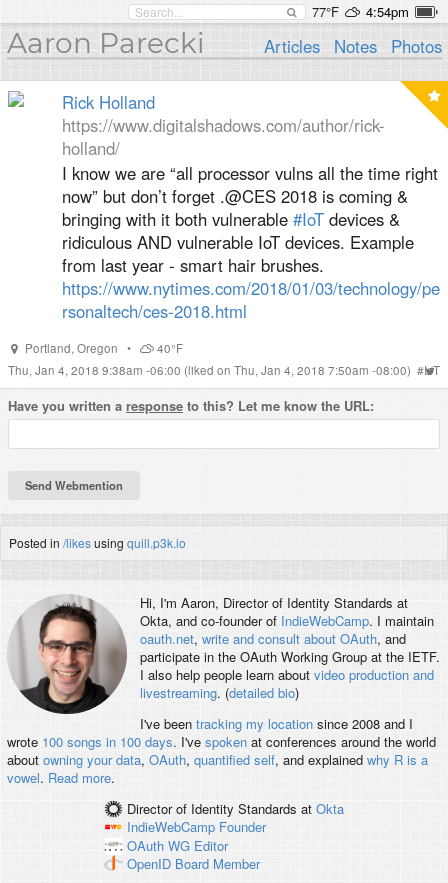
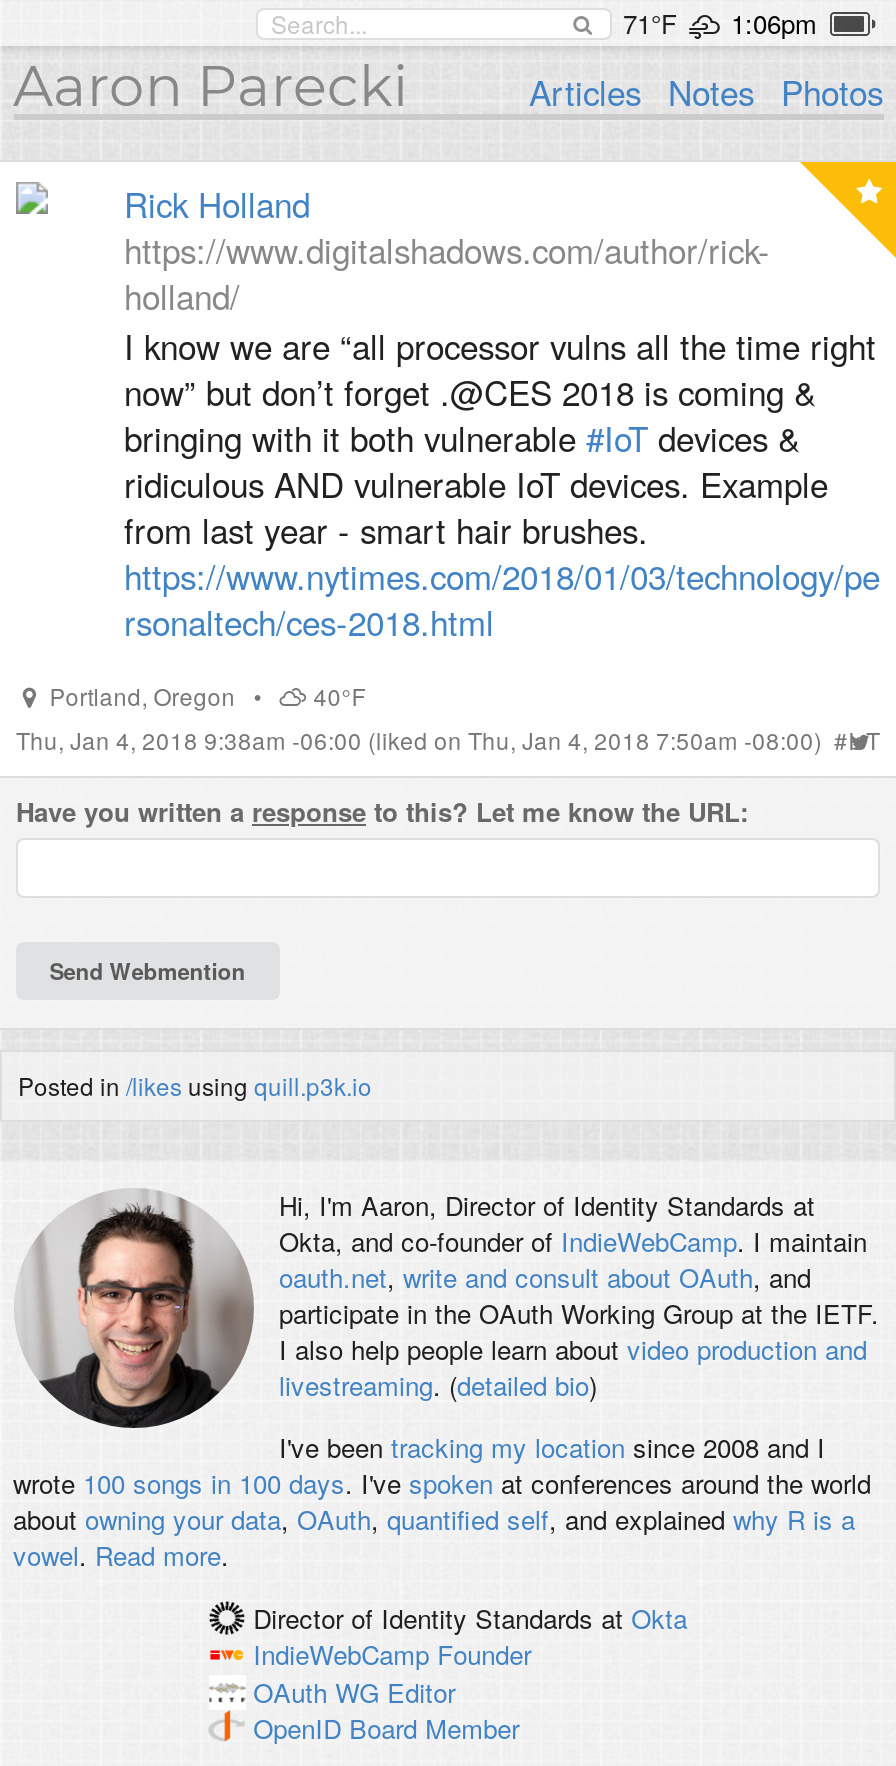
[311,2,408,21] 77°F | 4:54pm -> [623,4,817,42] 71°F | 1:06pm

